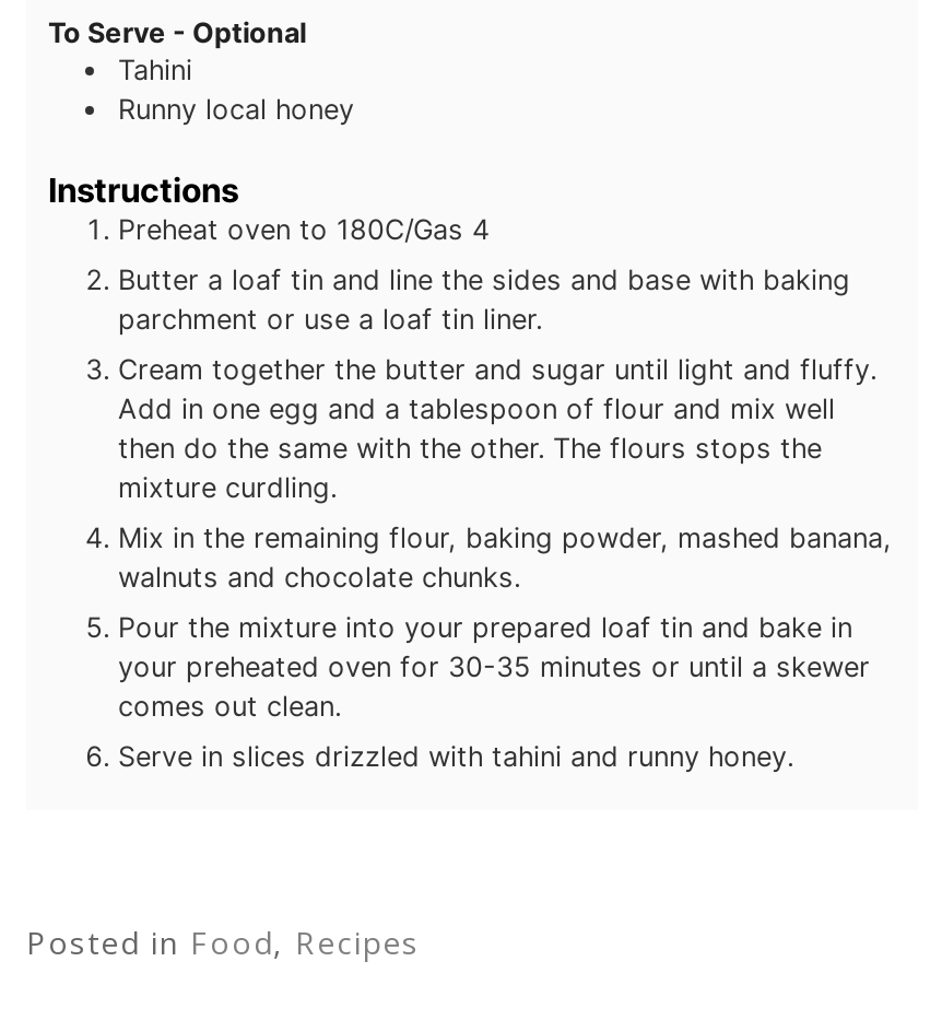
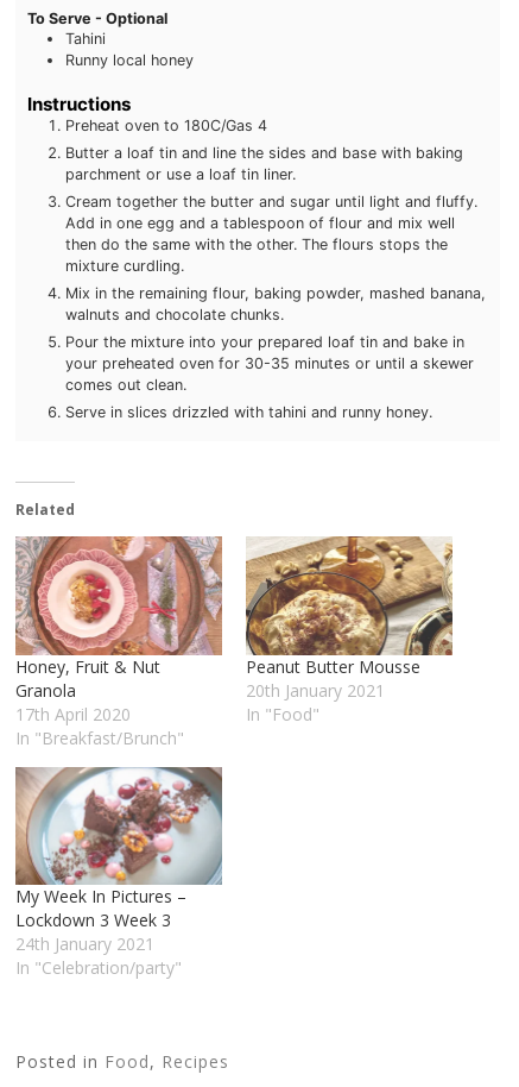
none -> [14,535,223,749] [image] | Honey, Fruit & Nut | Granola | 17th April 2020 | In "Breakfast/Brunch"
none -> [14,766,223,979] [image] | My Week In Pictures – | Lockdown 3 Week 3 | 24th January 2021 | In "Celebration/party"
none -> [15,500,75,520] Related
none -> [245,535,454,725] [image] | Peanut Butter Mousse | 20th January 2021 | In "Food"

